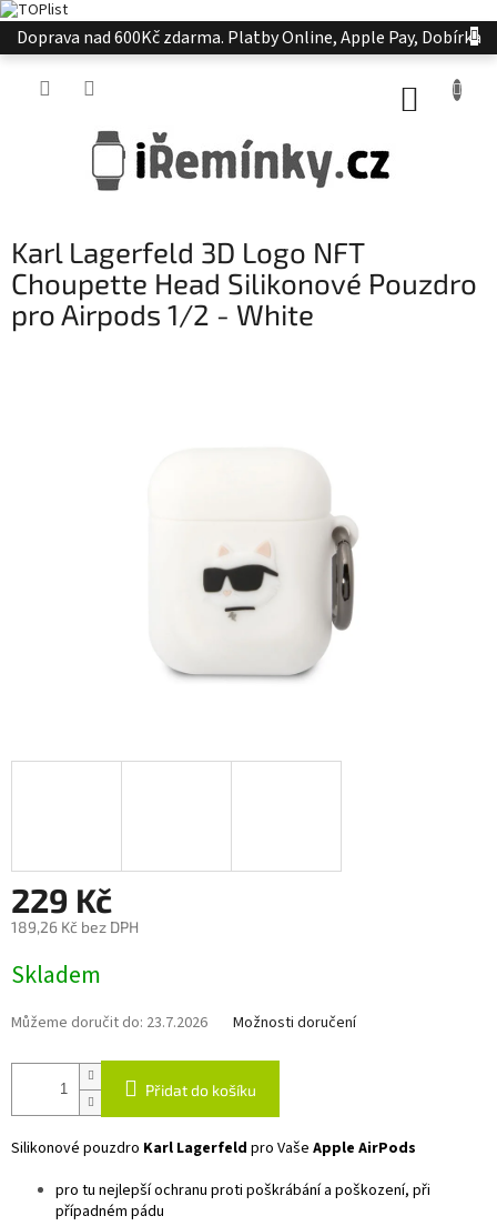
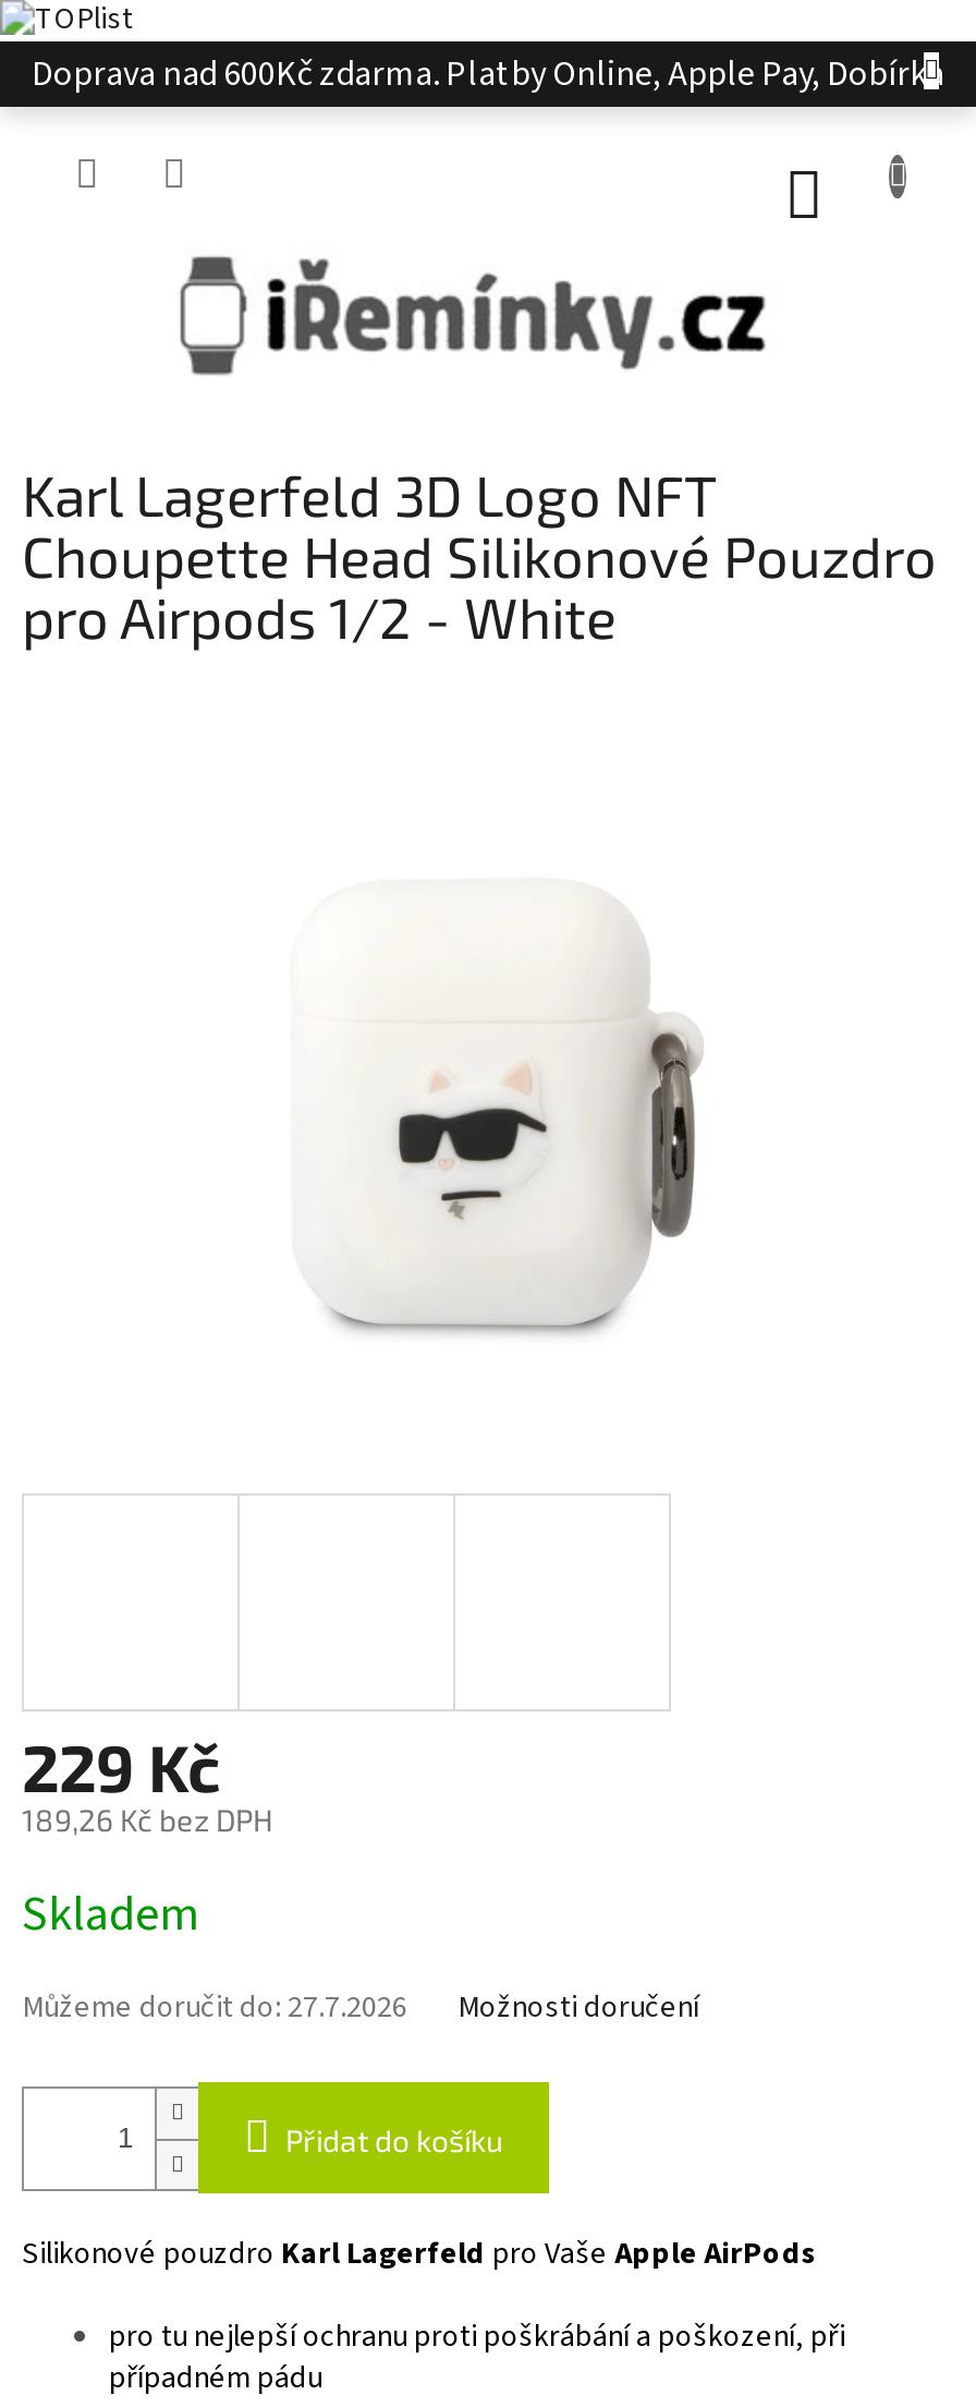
[11,1012,207,1034] Můžeme doručit do: 23.7.2026 -> [22,1987,407,2030] Můžeme doručit do: 27.7.2026

